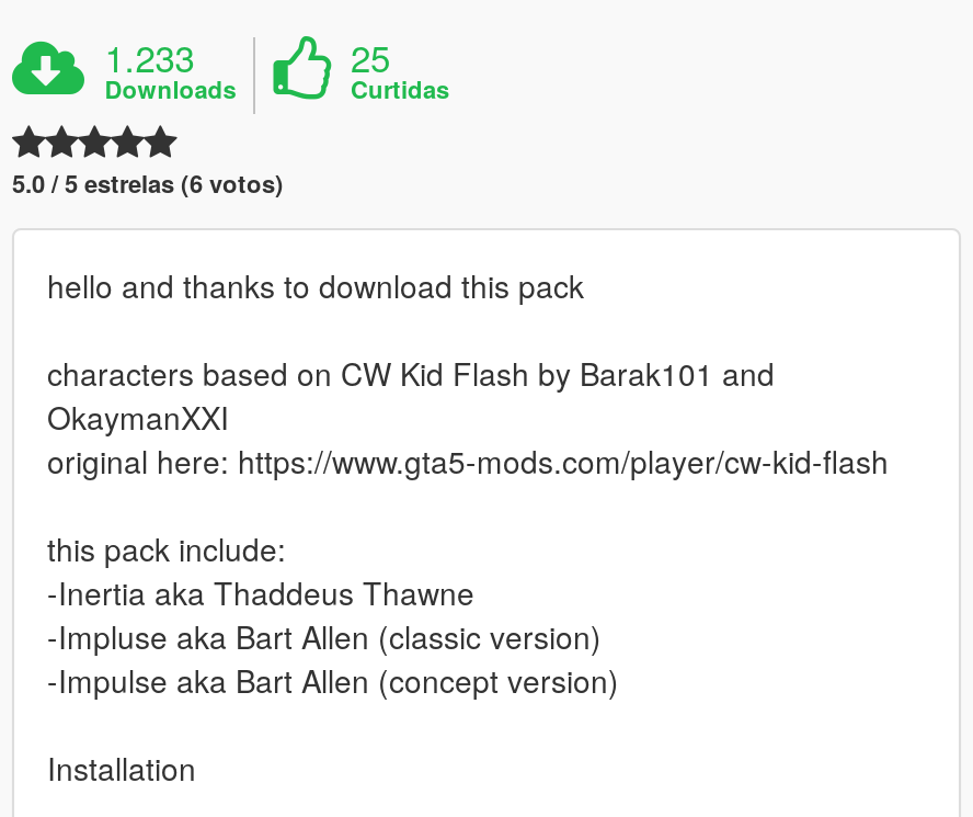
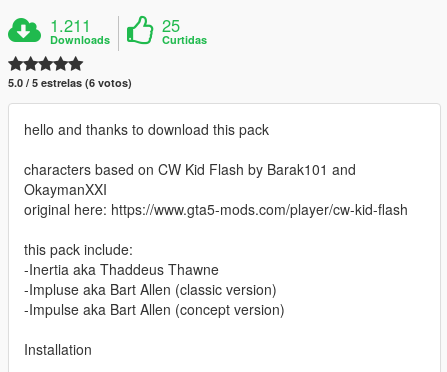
[105,31,194,84] 1.233 -> [50,13,91,37] 1.211

